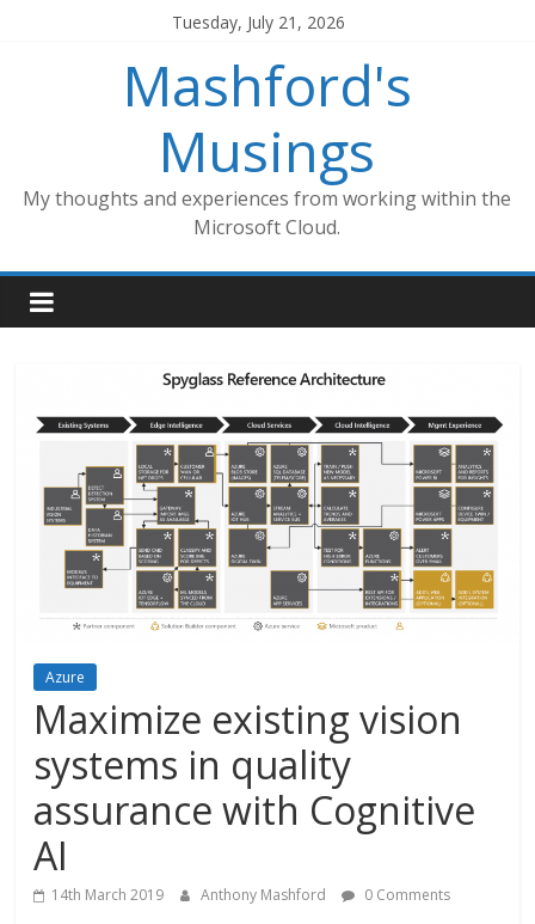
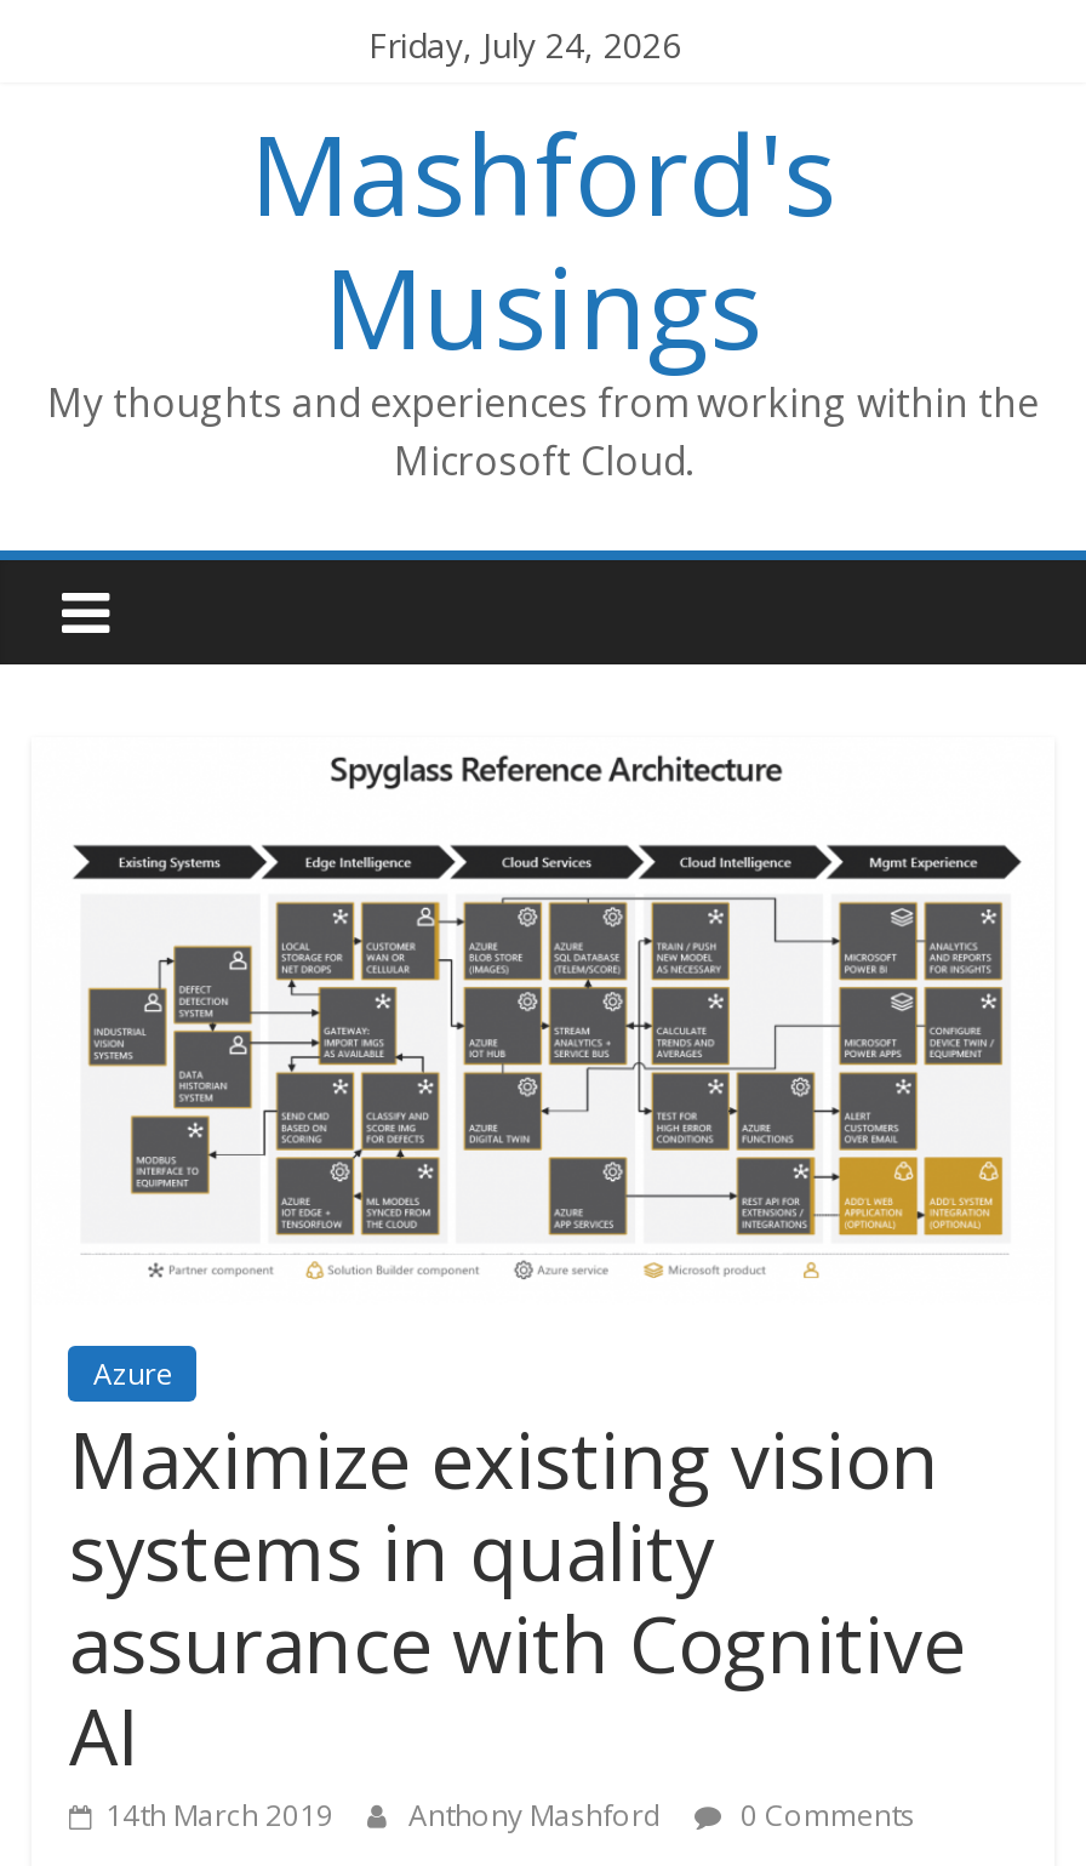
[172,11,345,33] Tuesday, July 21, 2026 -> [368,22,681,68] Friday, July 24, 2026

